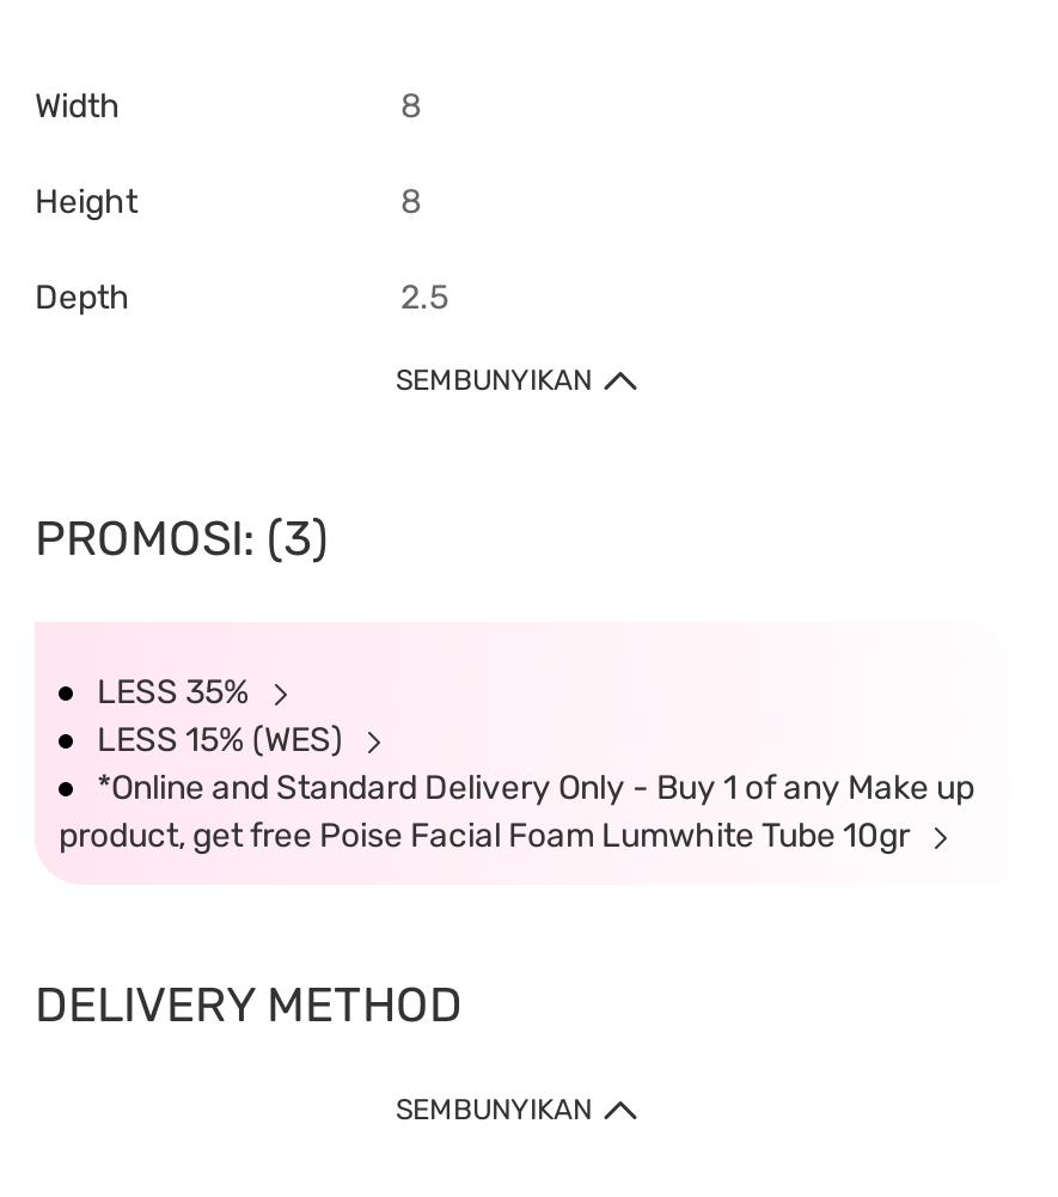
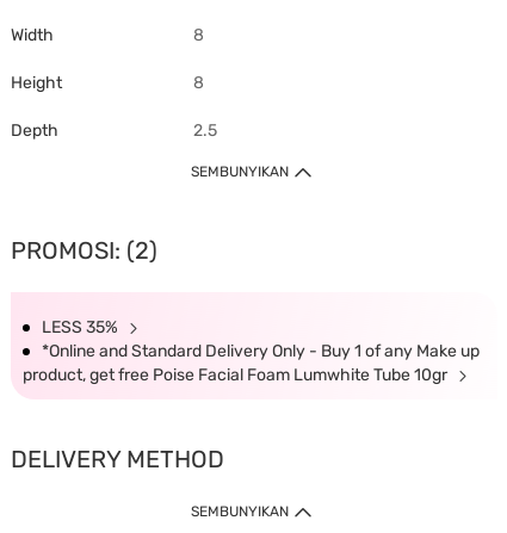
[35,509,329,567] PROMOSI: (3) -> [11,236,157,265] PROMOSI: (2)
[97,720,350,761] LESS 15% (WES) -> none

